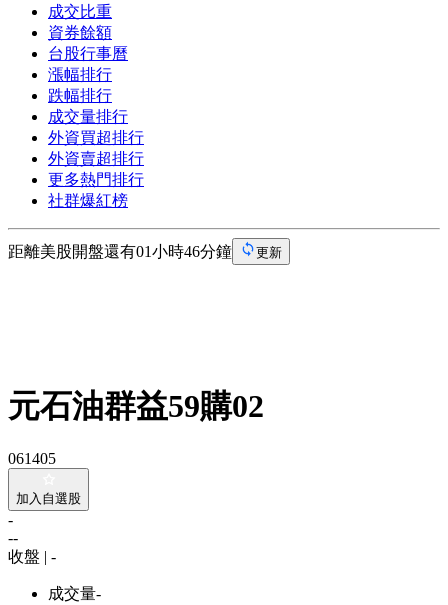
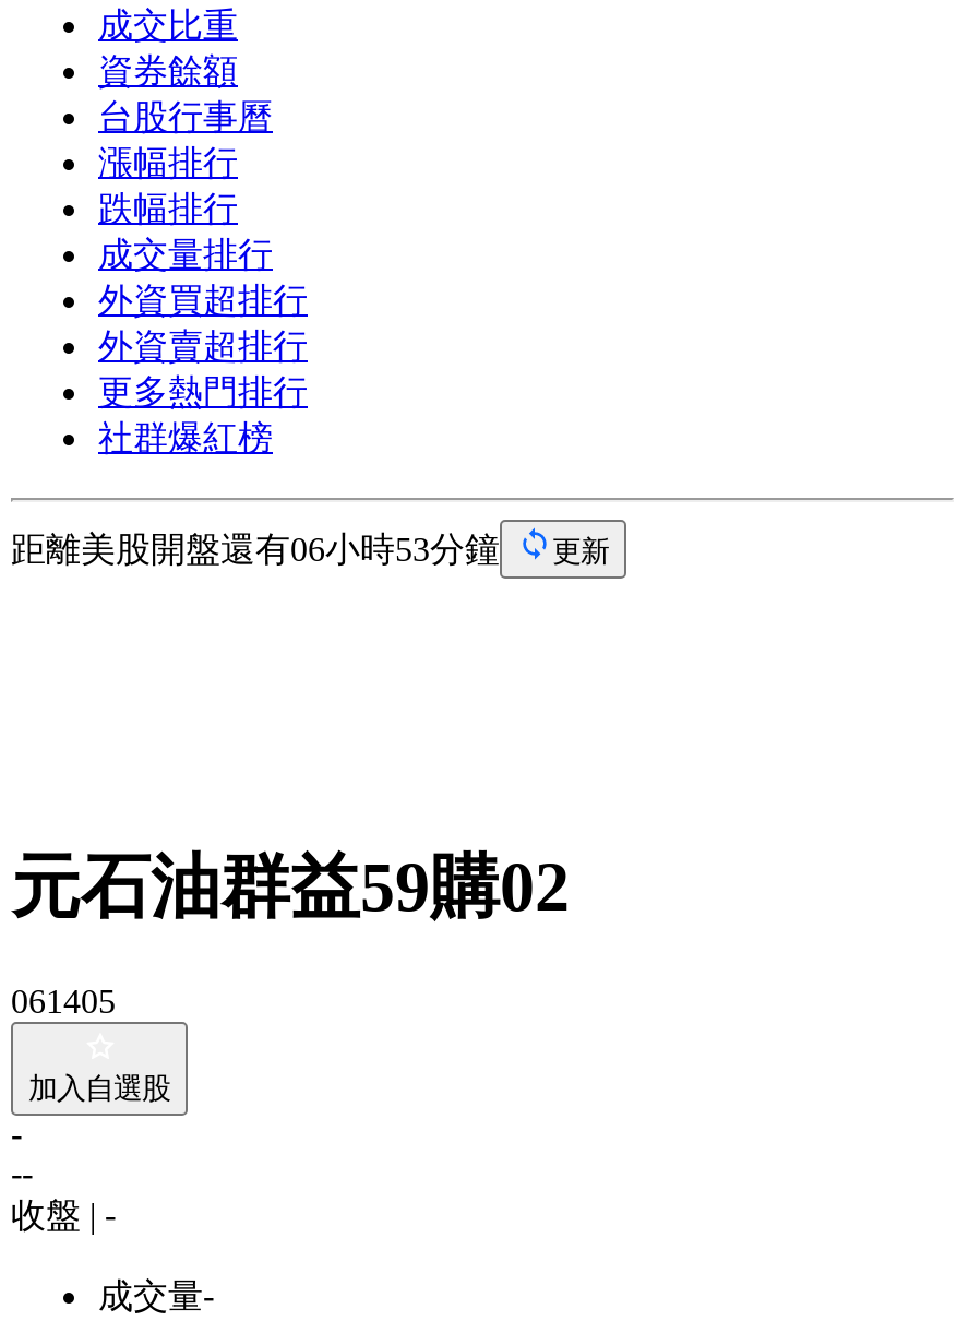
[8,243,232,260] 距離美股開盤還有01小時46分鐘 -> [11,530,500,567] 距離美股開盤還有06小時53分鐘

